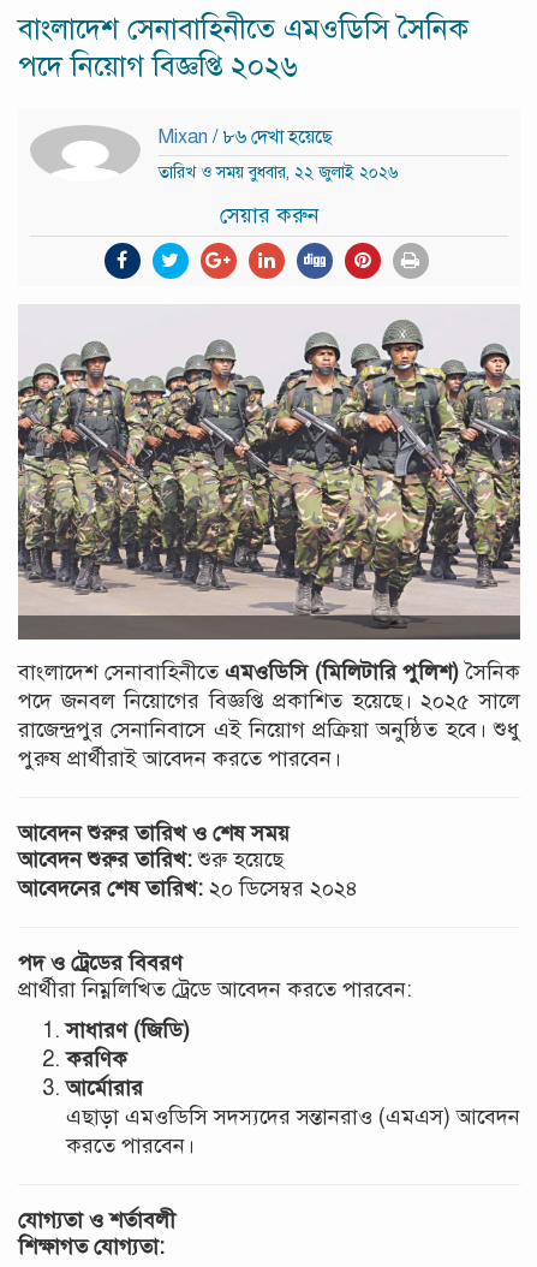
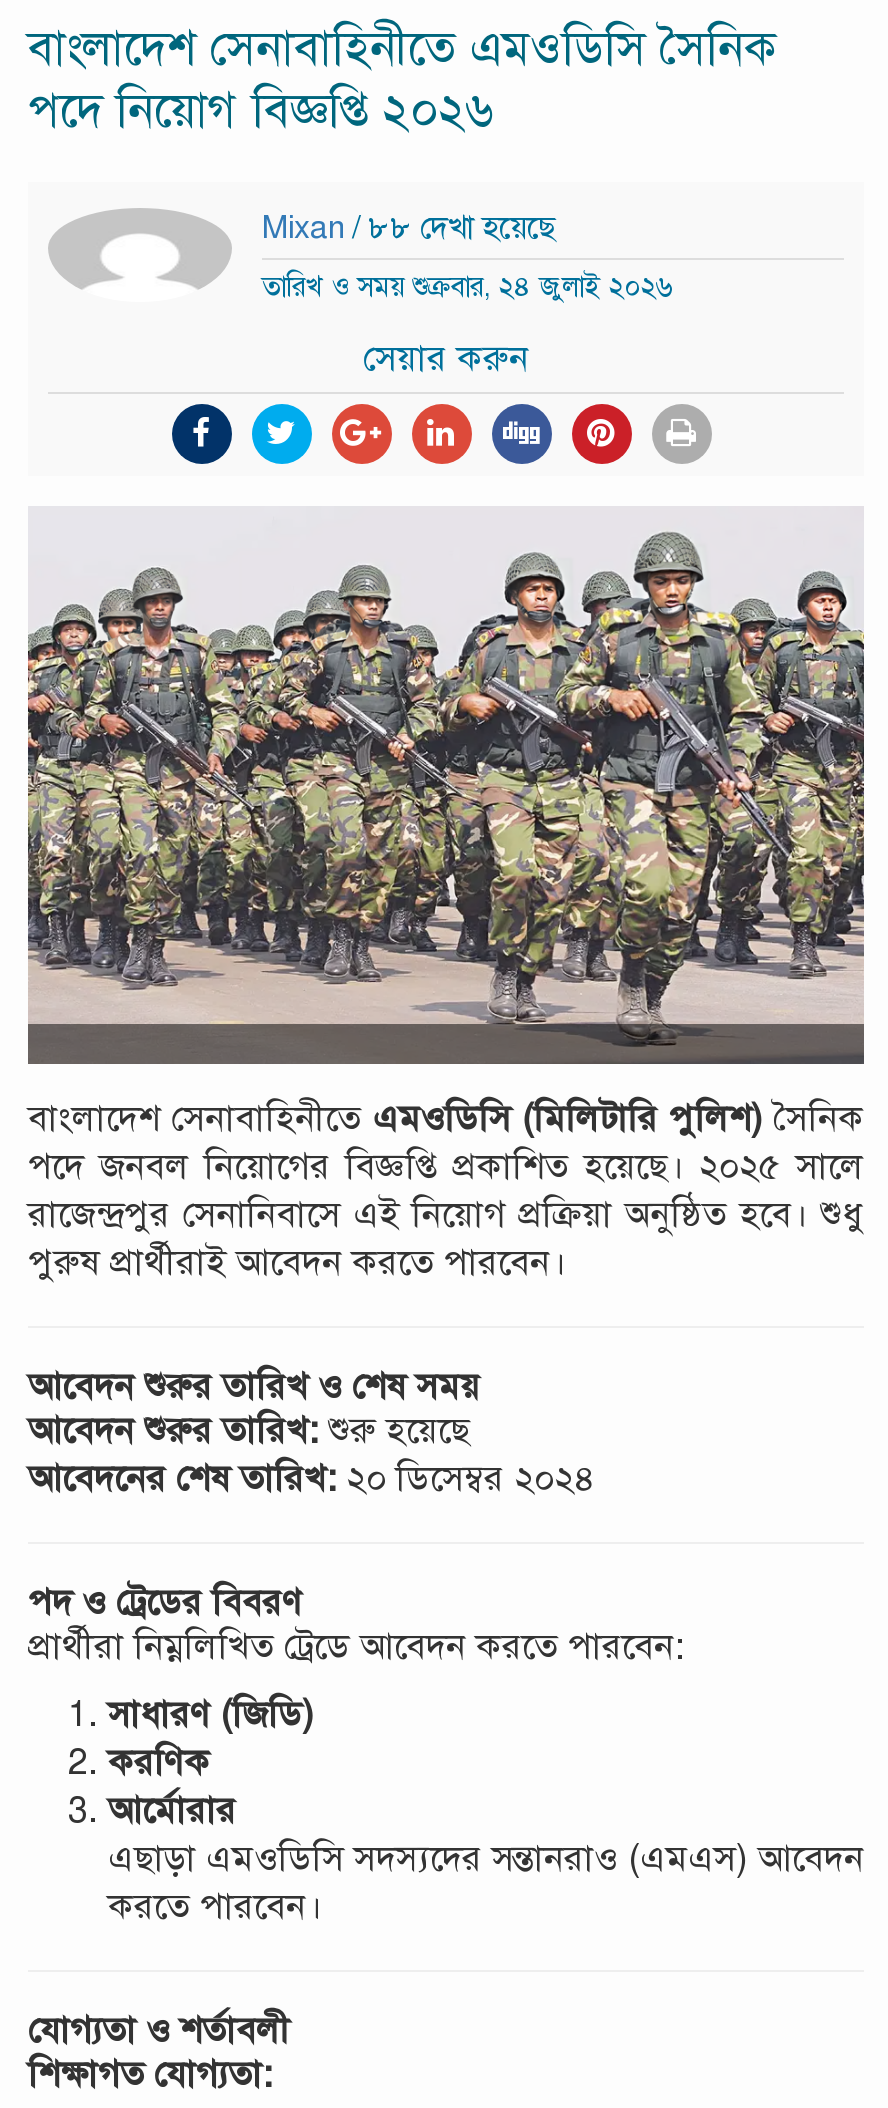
[159,125,333,149] Mixan / ৮৬ দেখা হয়েছে -> [262,208,556,248] Mixan / ৮৮ দেখা হয়েছে
[159,162,399,183] তারিখ ও সময় বুধবার, ২২ জুলাই ২০২৬ -> [262,270,674,304] তারিখ ও সময় শুক্রবার, ২৪ জুলাই ২০২৬

